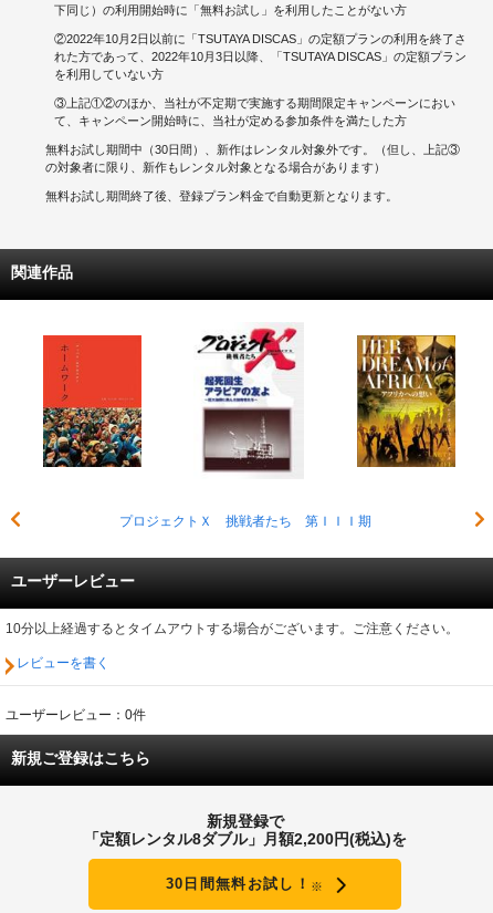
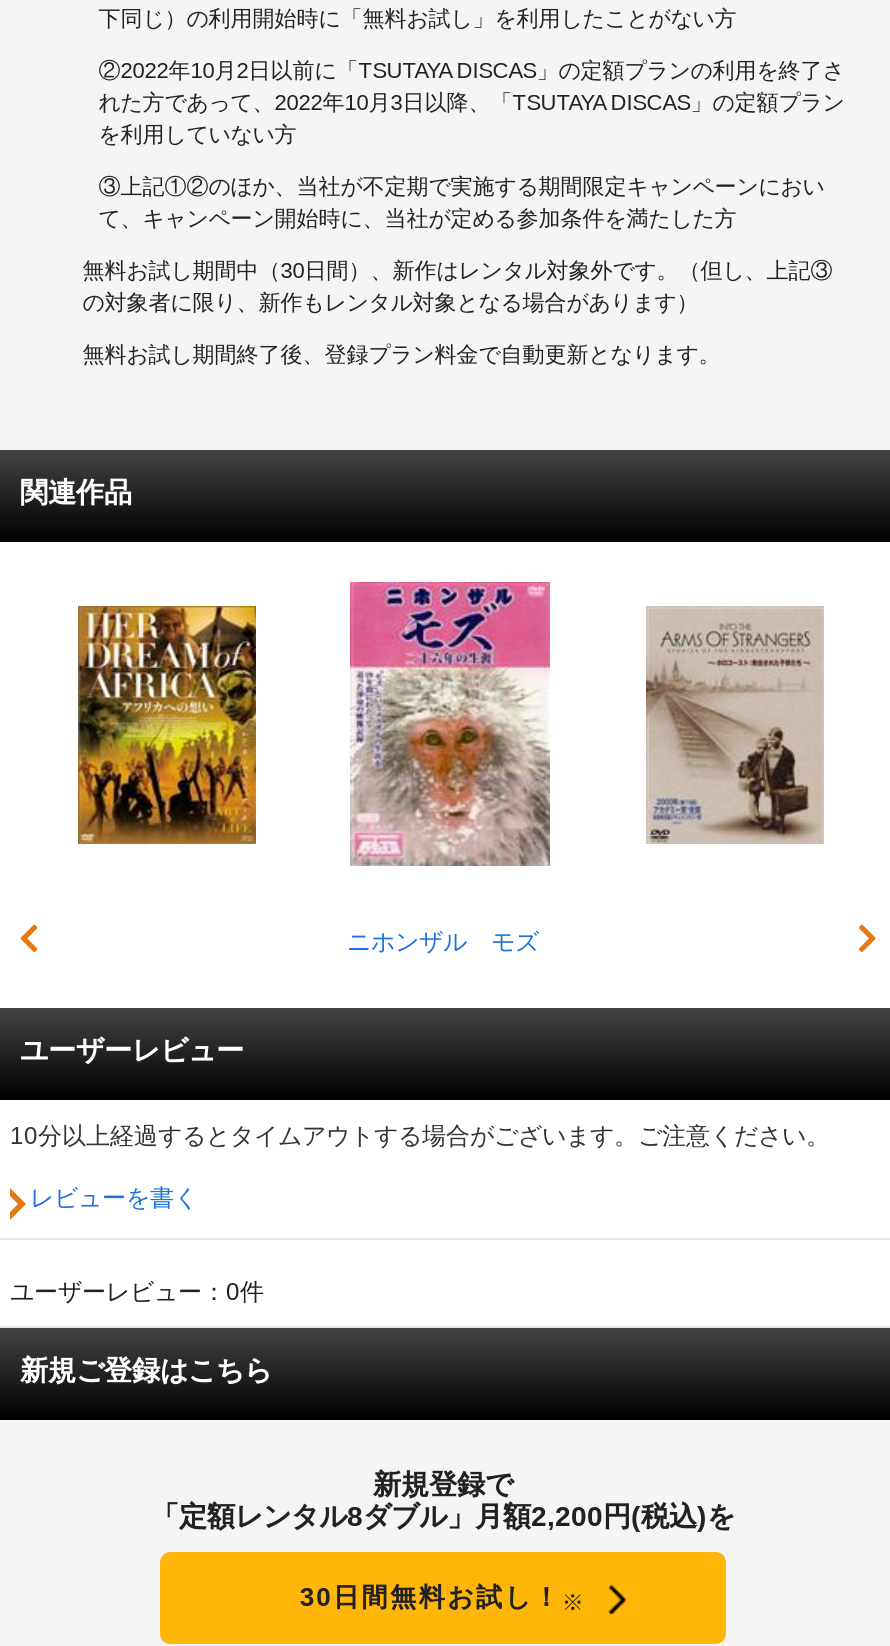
[119,322,371,529] [image] | プロジェクトＸ 挑戦者たち 第ＩＩＩ期 -> [347,580,552,955] [image] | ニホンザル モズ
[42,335,143,468] [image] -> [76,604,258,846] [image]
[357,335,455,467] [image] -> [646,608,822,842] [image]

